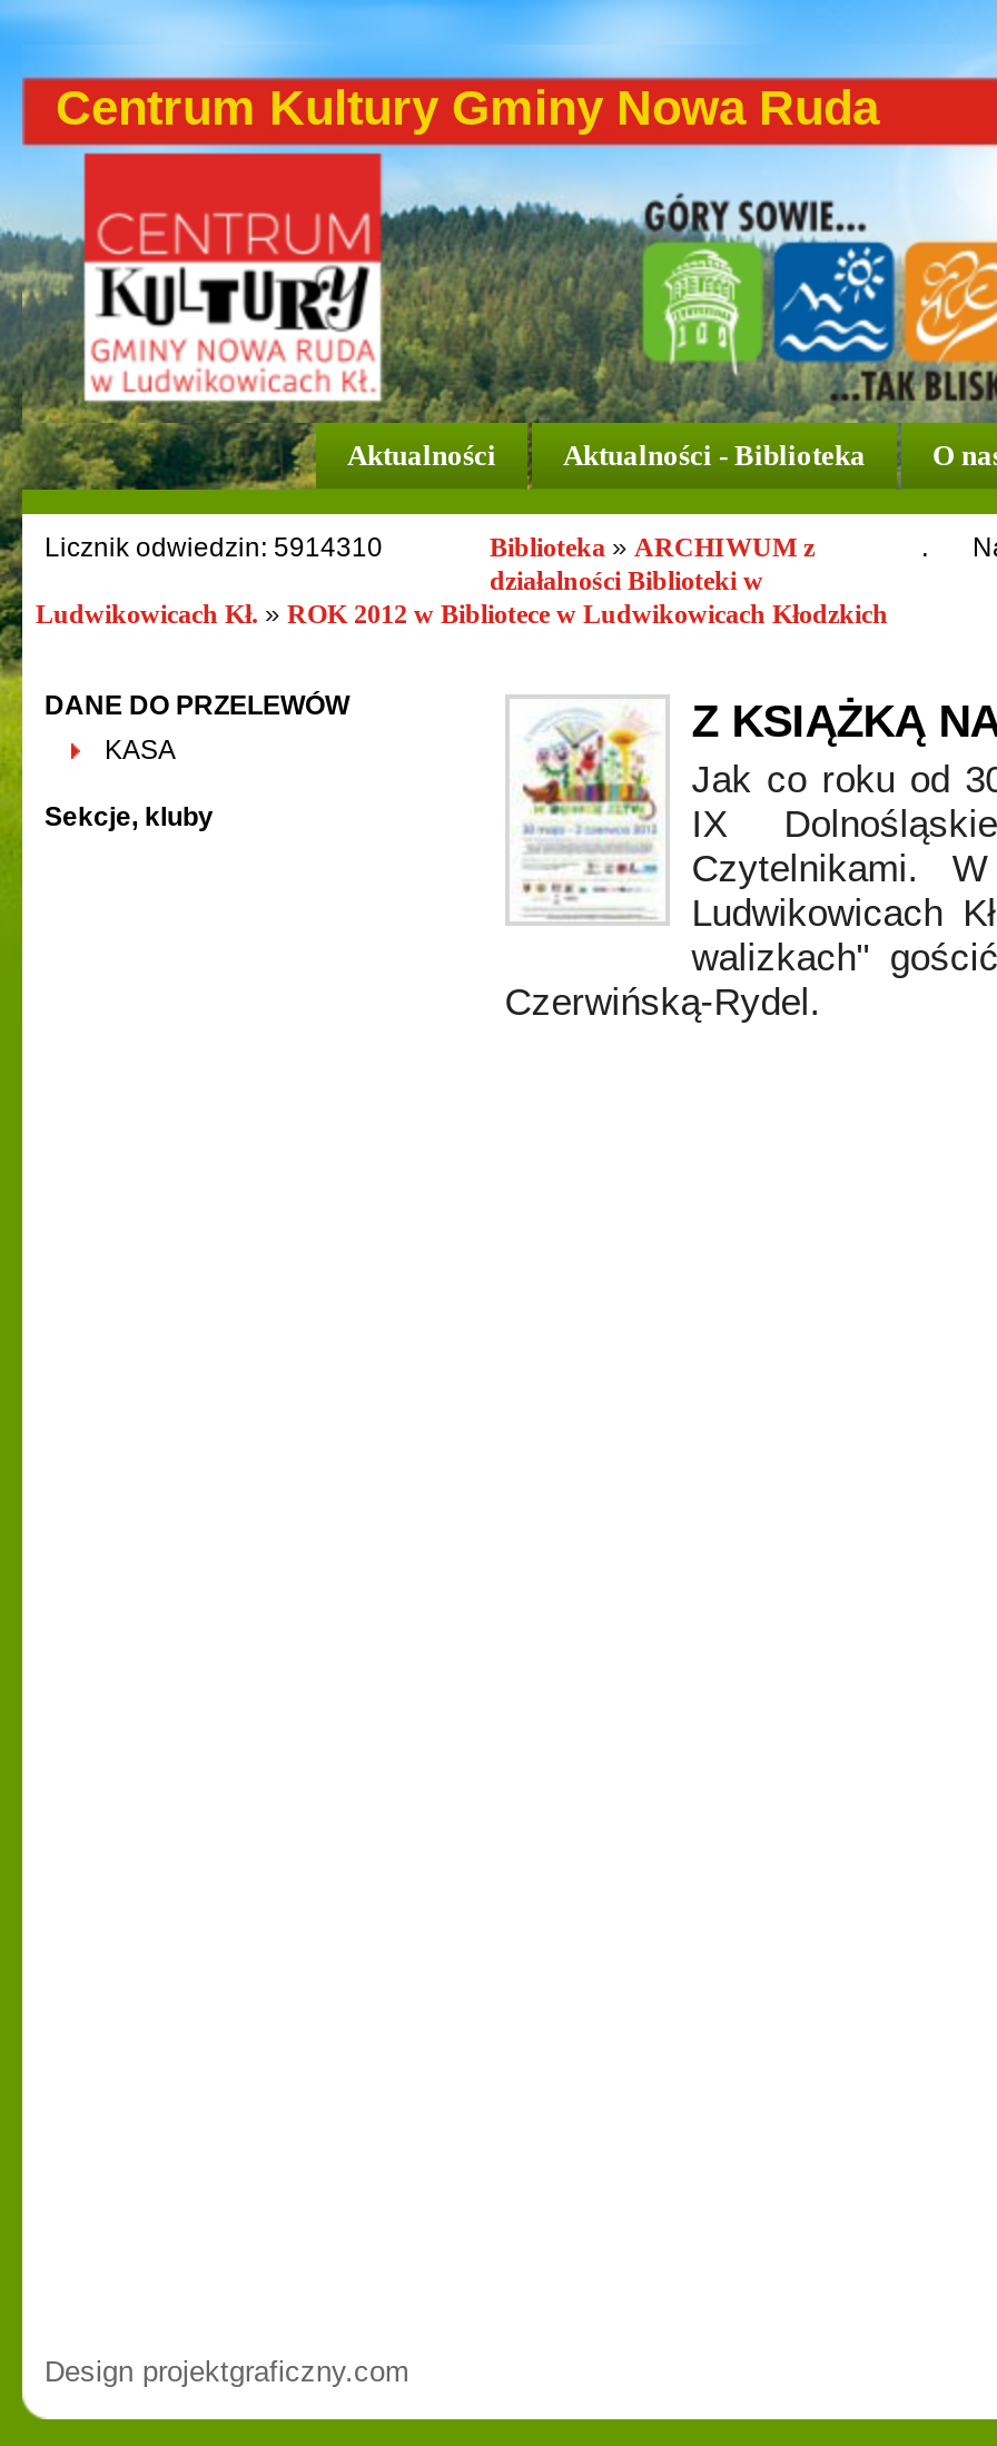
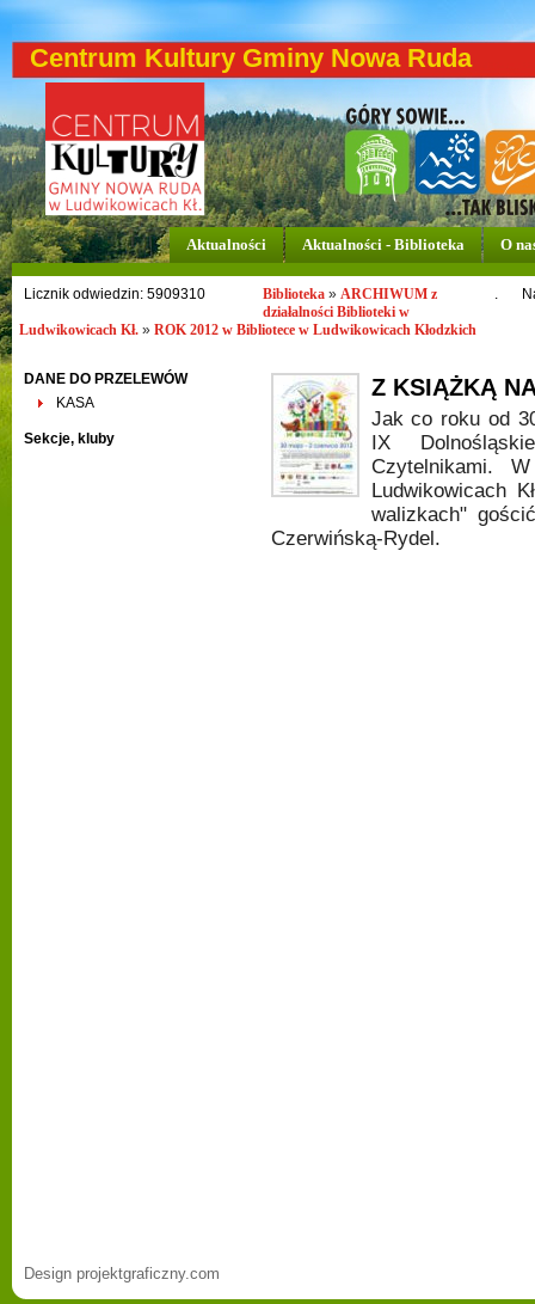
[45,532,383,563] Licznik odwiedzin: 5914310 -> [24,286,205,302] Licznik odwiedzin: 5909310

